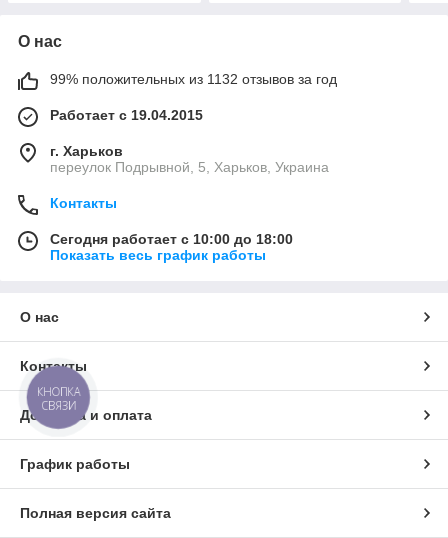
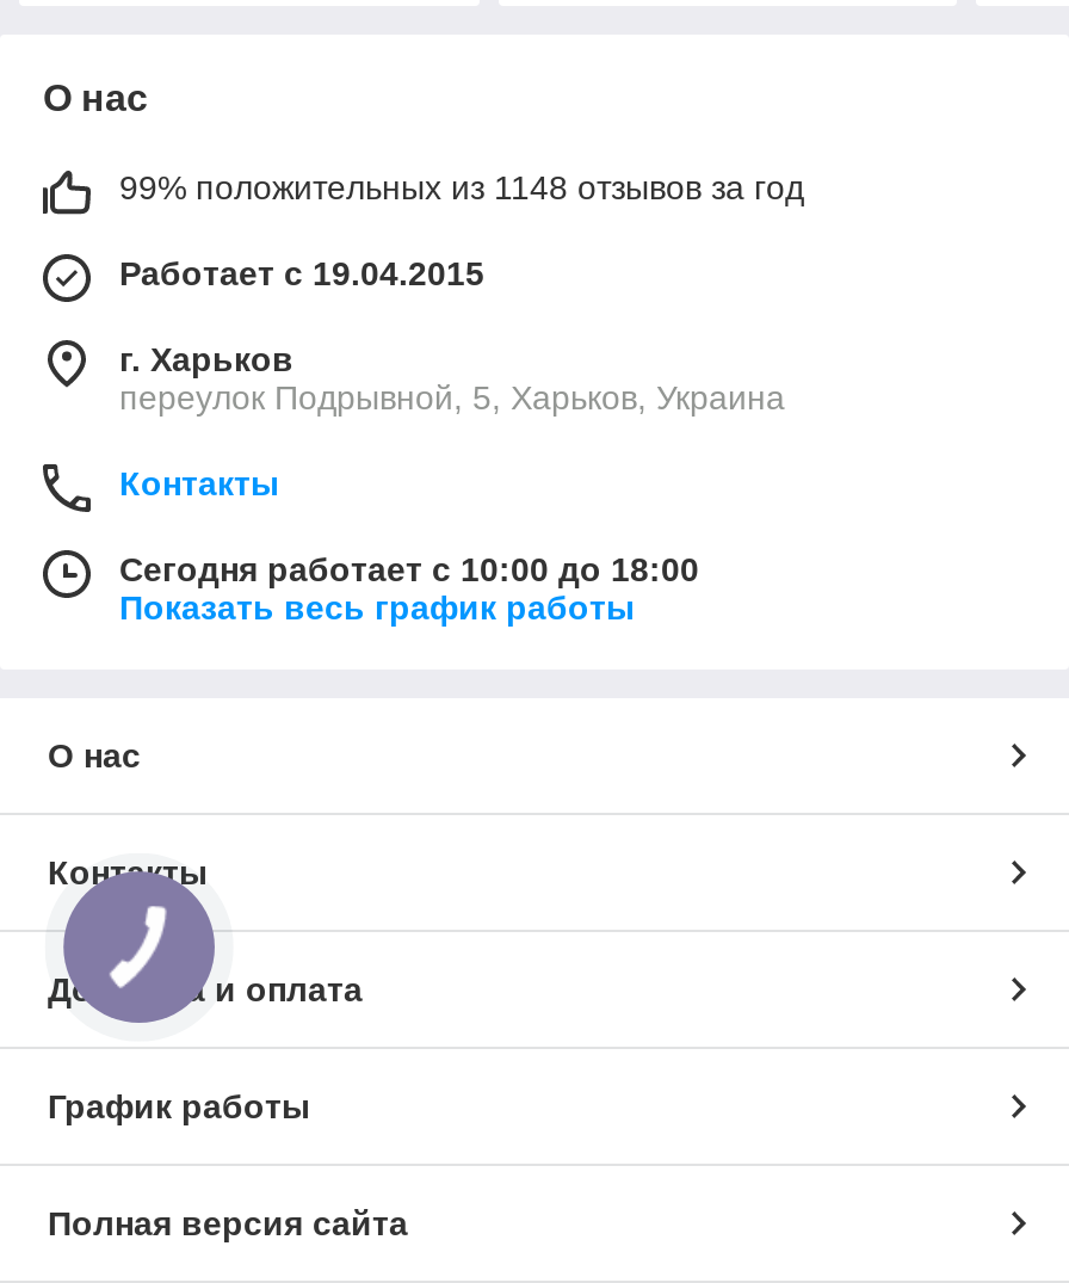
[50,71,337,87] 99% положительных из 1132 отзывов за год -> [119,168,804,206] 99% положительных из 1148 отзывов за год
[37,384,80,412] КНОПКА | СВЯЗИ -> none

